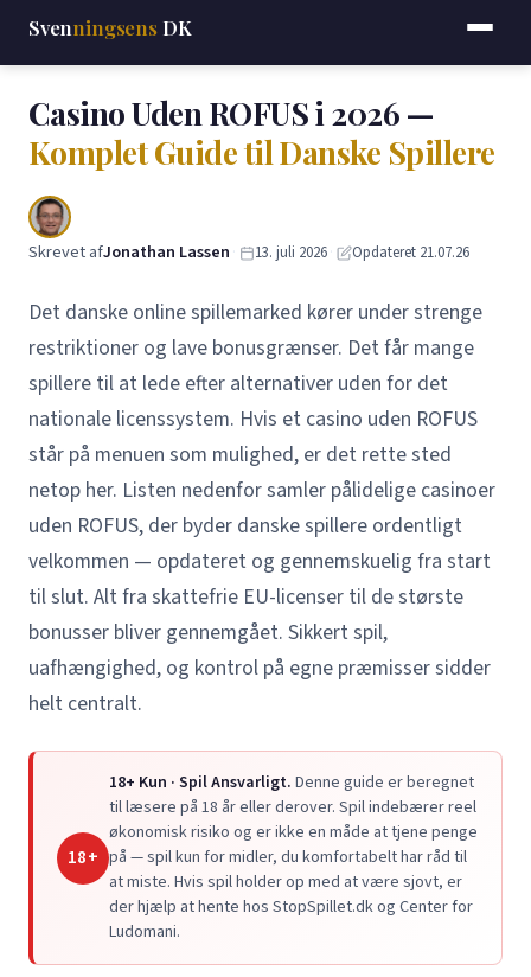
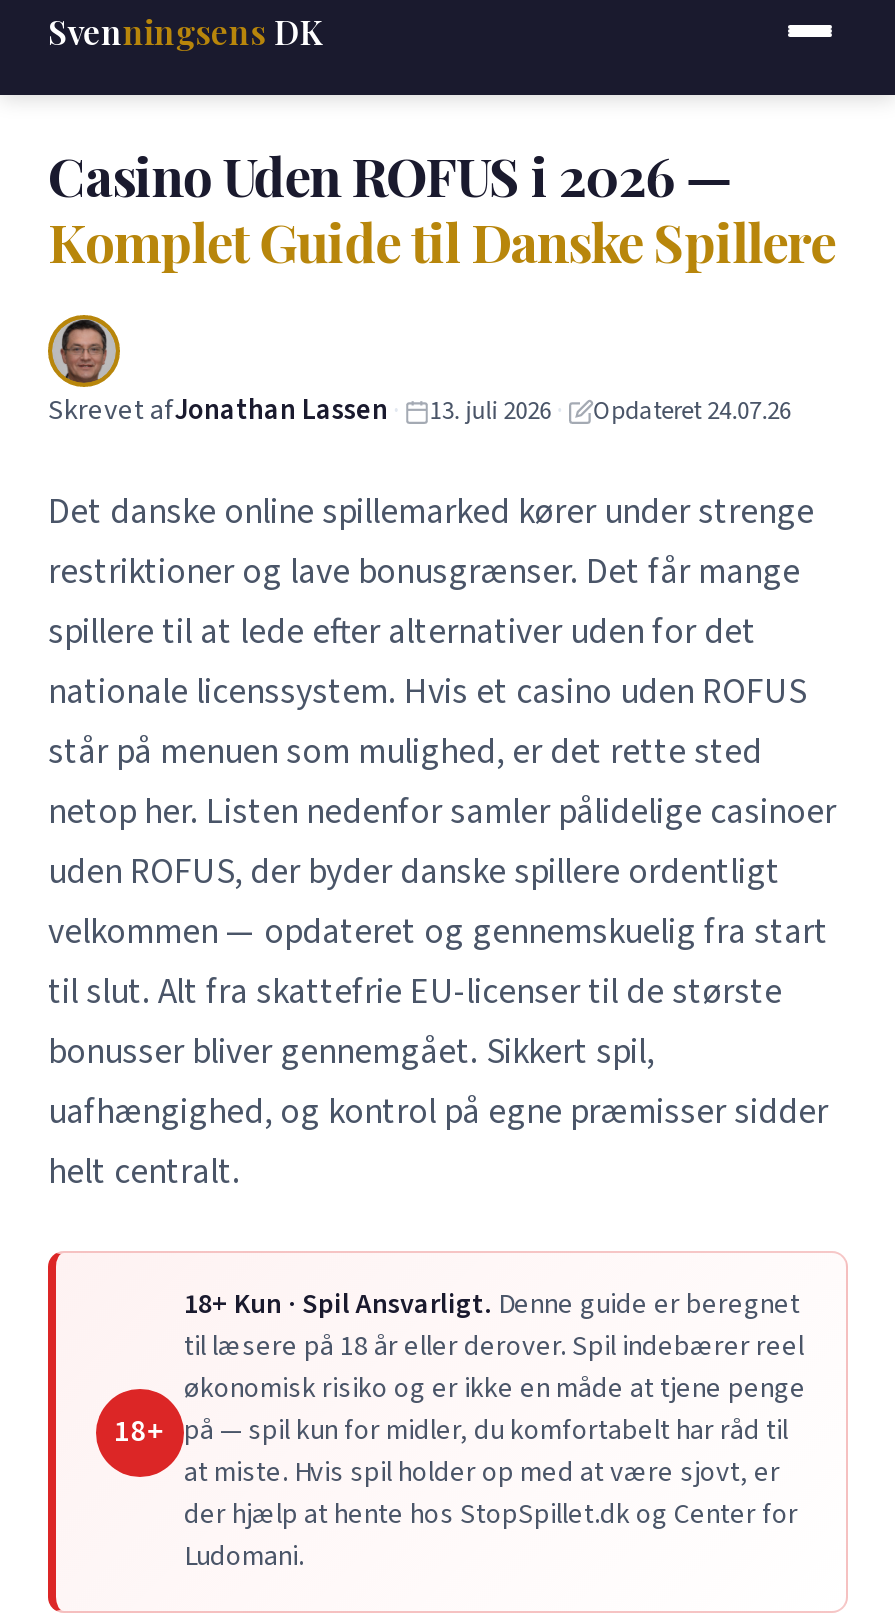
[28,240,469,264] Skrevet afJonathan Lassen · 13. juli 2026 · Opdateret 21.07.26 -> [48,389,791,431] Skrevet afJonathan Lassen · 13. juli 2026 · Opdateret 24.07.26

